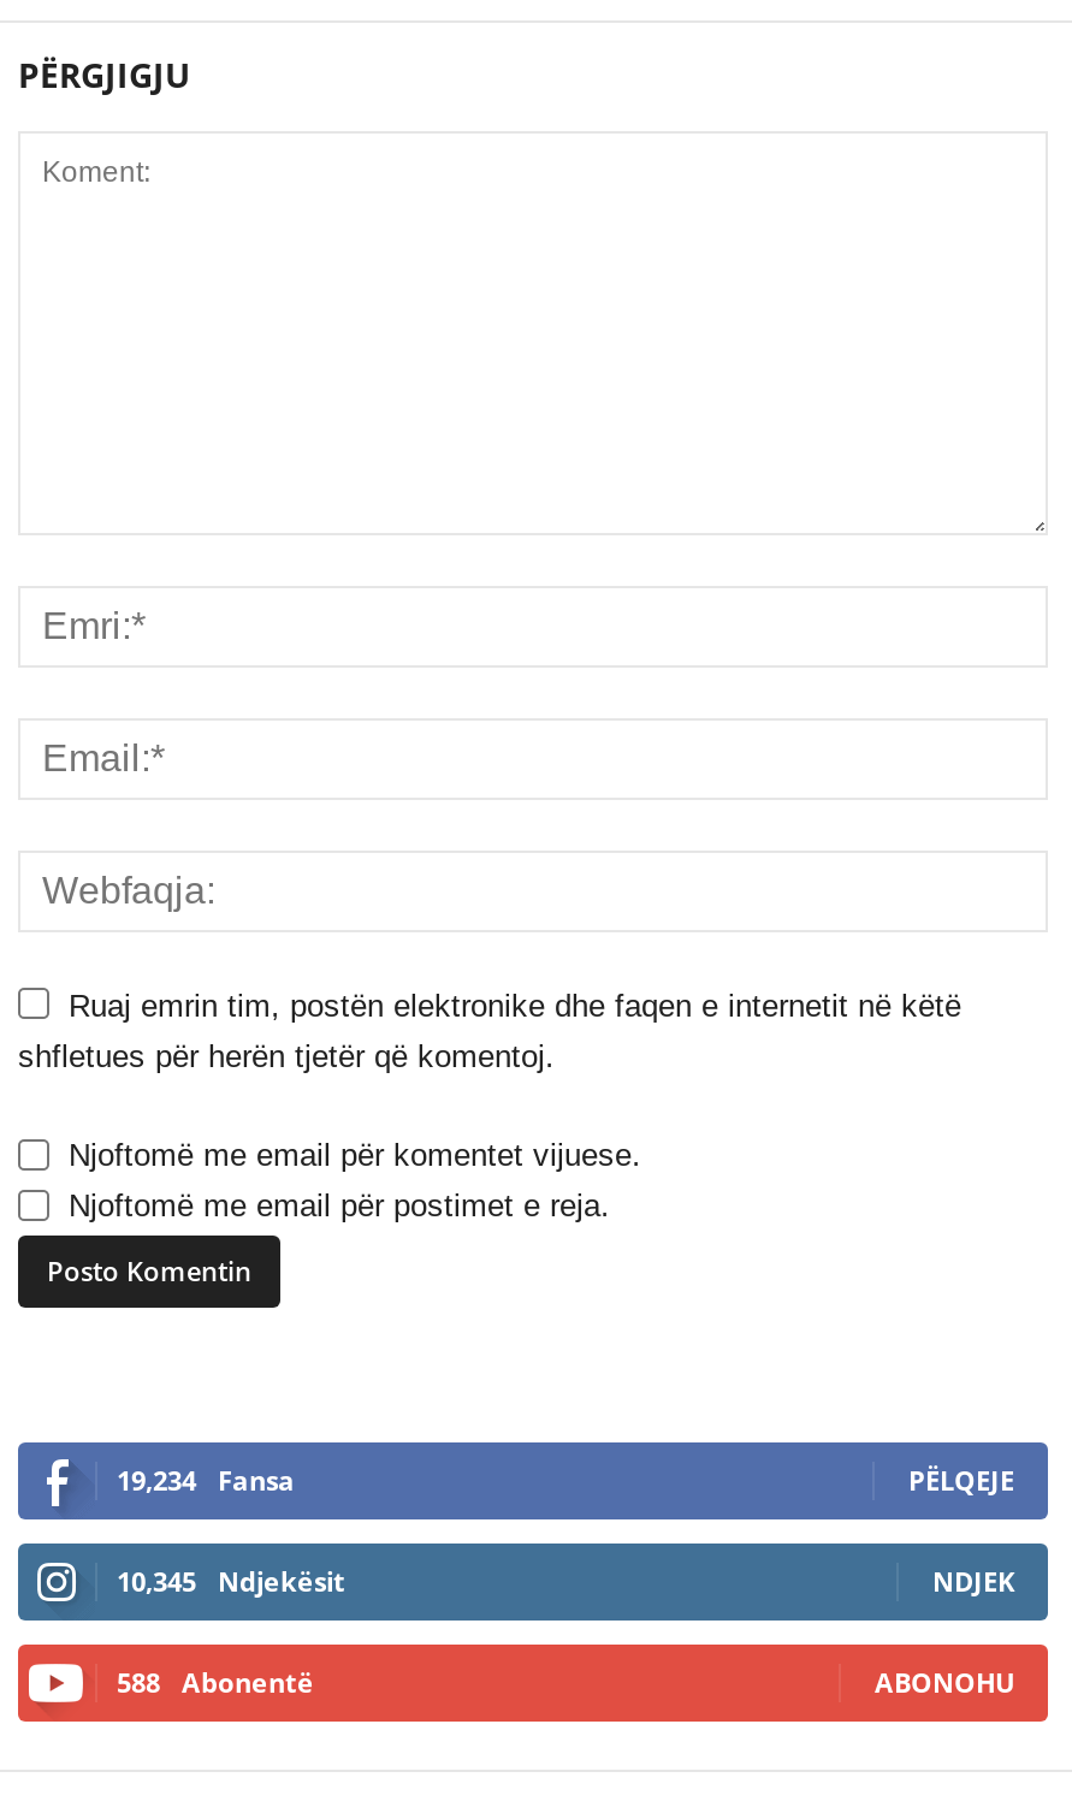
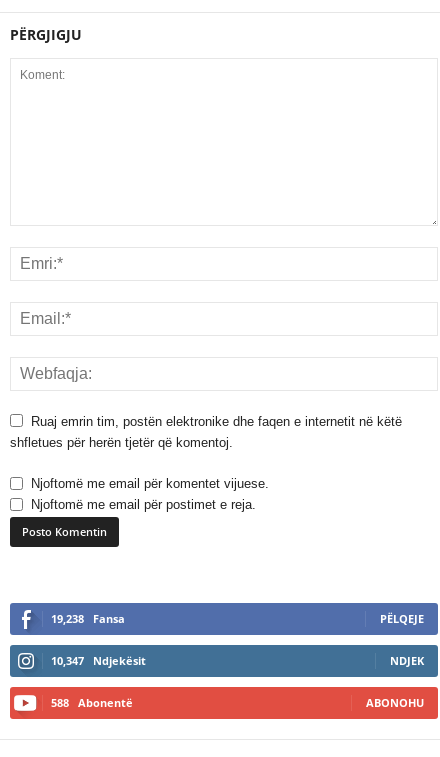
[117,1462,295,1498] 19,234 Fansa -> [51,611,125,626] 19,238 Fansa
[117,1563,345,1599] 10,345 Ndjekësit -> [51,653,146,668] 10,347 Ndjekësit

